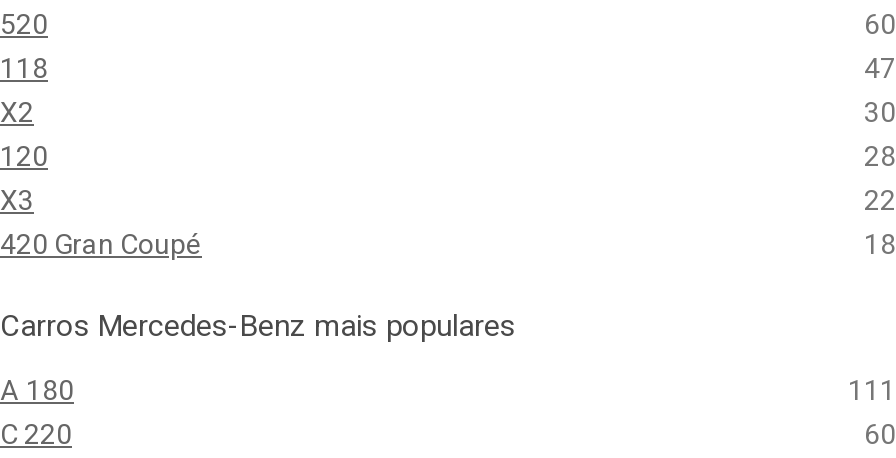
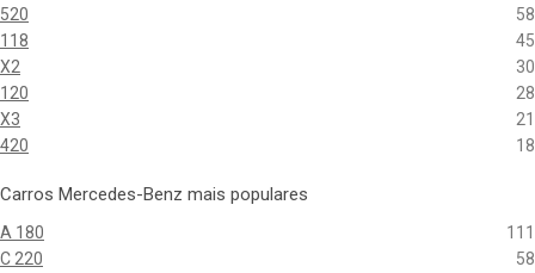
[864,8,896,40] 60 -> [516,5,535,24] 58
[864,52,896,84] 47 -> [516,31,535,50] 45
[0,184,896,260] 22 | 420 Gran Coupé -> [0,110,535,155] 21 | 420
[864,418,896,450] 60 -> [516,249,535,268] 58

